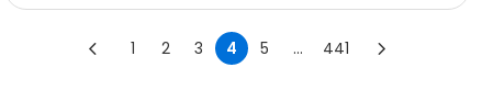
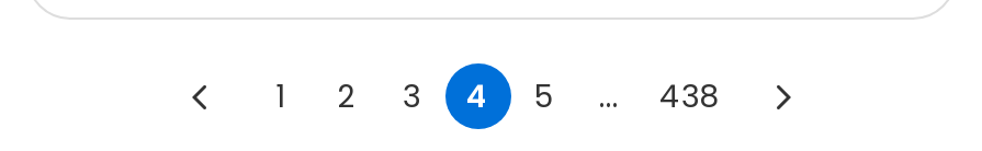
[323,37,349,59] 441 -> [659,74,719,118] 438

